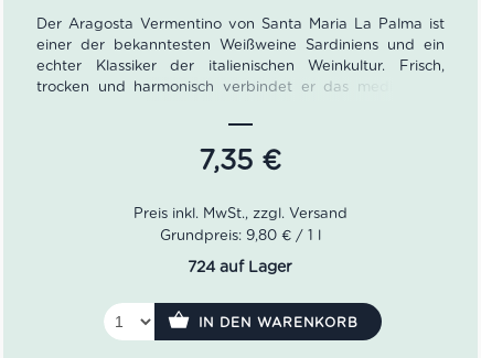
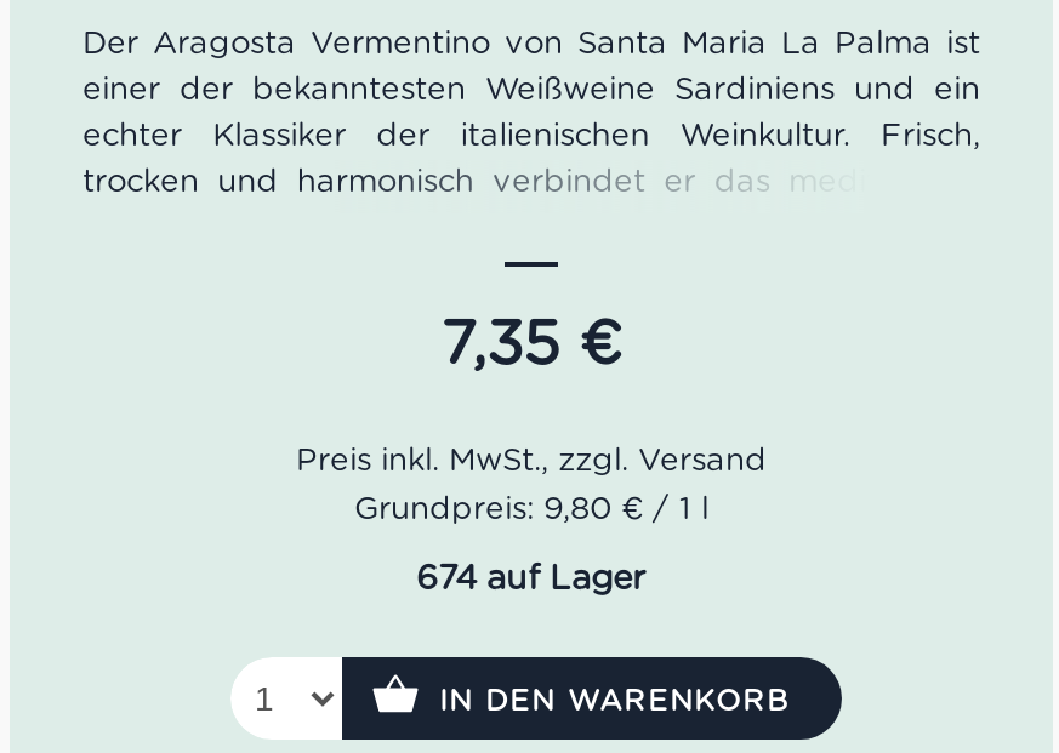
[188,258,293,275] 724 auf Lager -> [416,558,647,597] 674 auf Lager

